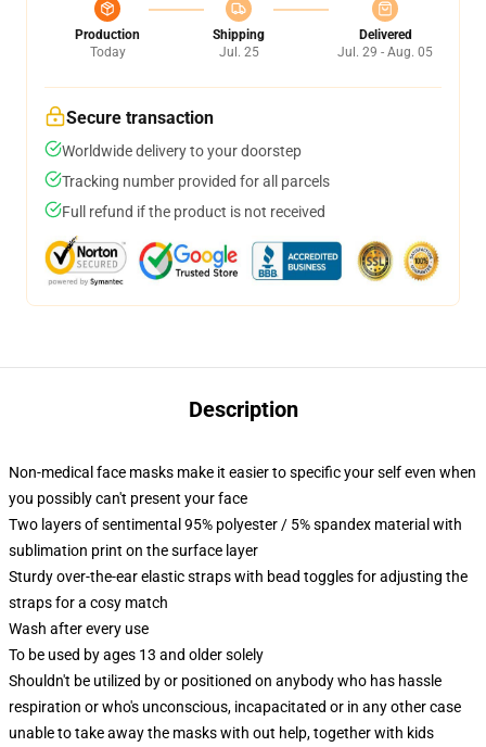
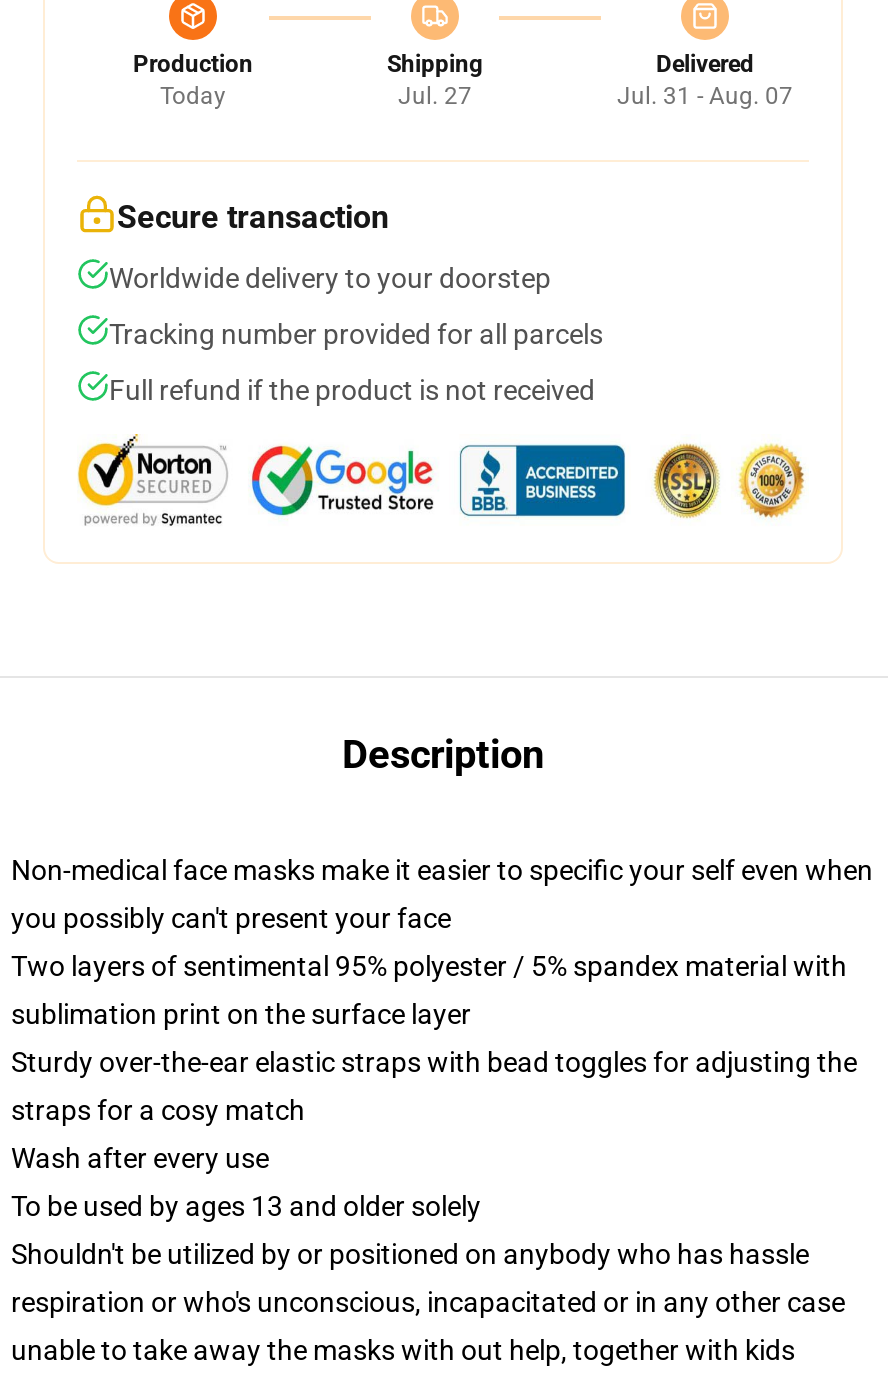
[219,45,259,60] Jul. 25 -> [398,82,472,110] Jul. 27
[337,45,433,60] Jul. 29 - Aug. 05 -> [617,82,793,110] Jul. 31 - Aug. 07

